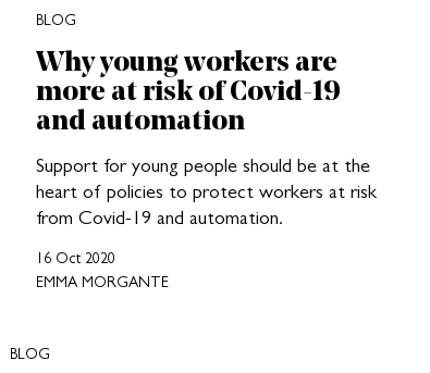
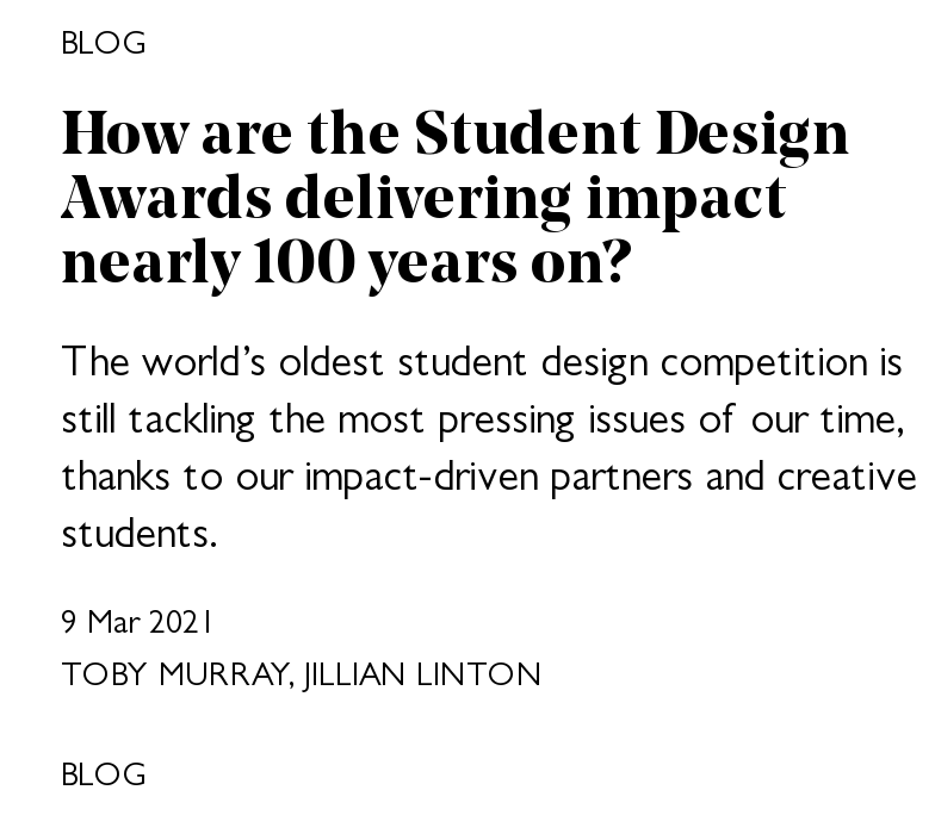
[36,43,341,136] Why young workers are | more at risk of Covid-19 | and automation -> [61,93,850,298] How are the Student Design | Awards delivering impact | nearly 100 years on?
[36,154,377,228] Support for young people should be at the | heart of policies to protect workers at risk | from Covid-19 and automation. -> [61,336,917,555] The world’s oldest student design competition is | still tackling the most pressing issues of our time, | thanks to our impact-driven partners and creative | students.
[36,248,169,290] 16 Oct 2020 | EMMA MORGANTE -> [61,601,543,691] 9 Mar 2021 | TOBY MURRAY, JILLIAN LINTON

